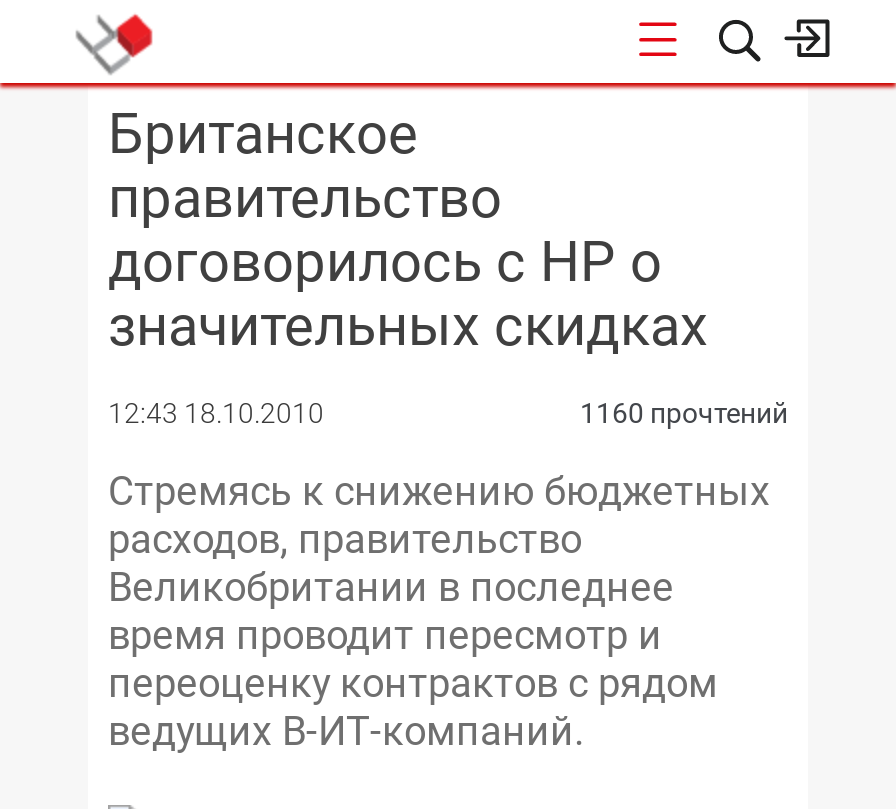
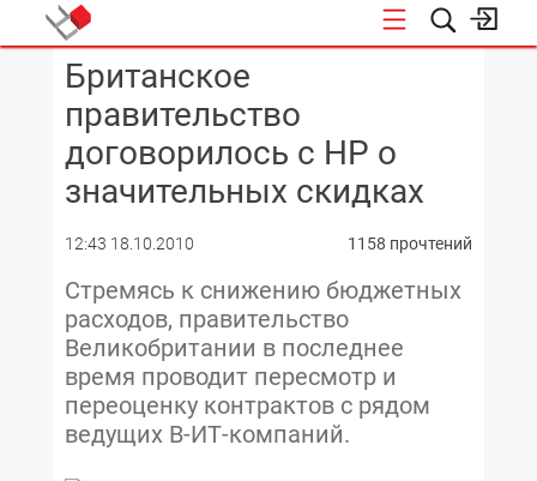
[580,397,788,429] 1160 прочтений -> [348,234,472,253] 1158 прочтений

